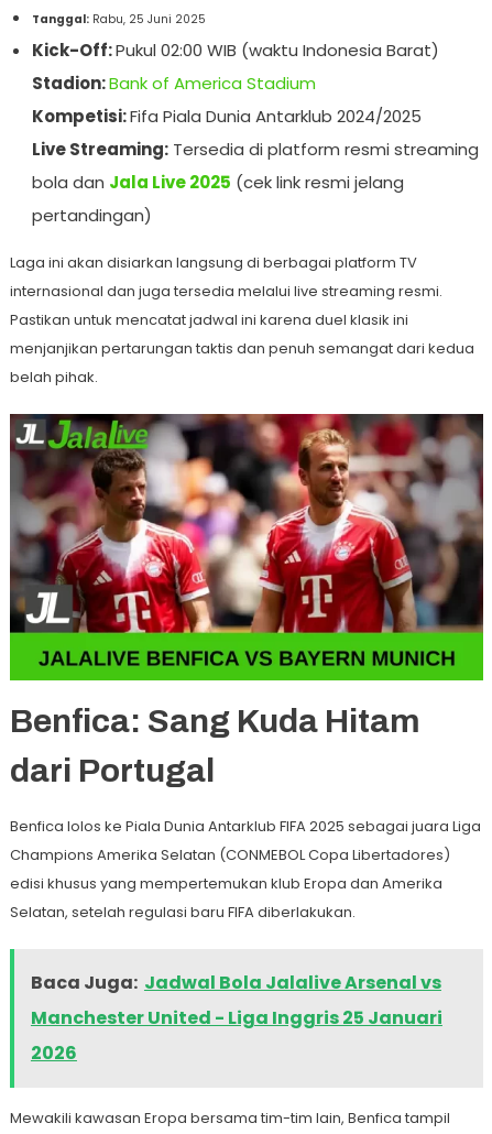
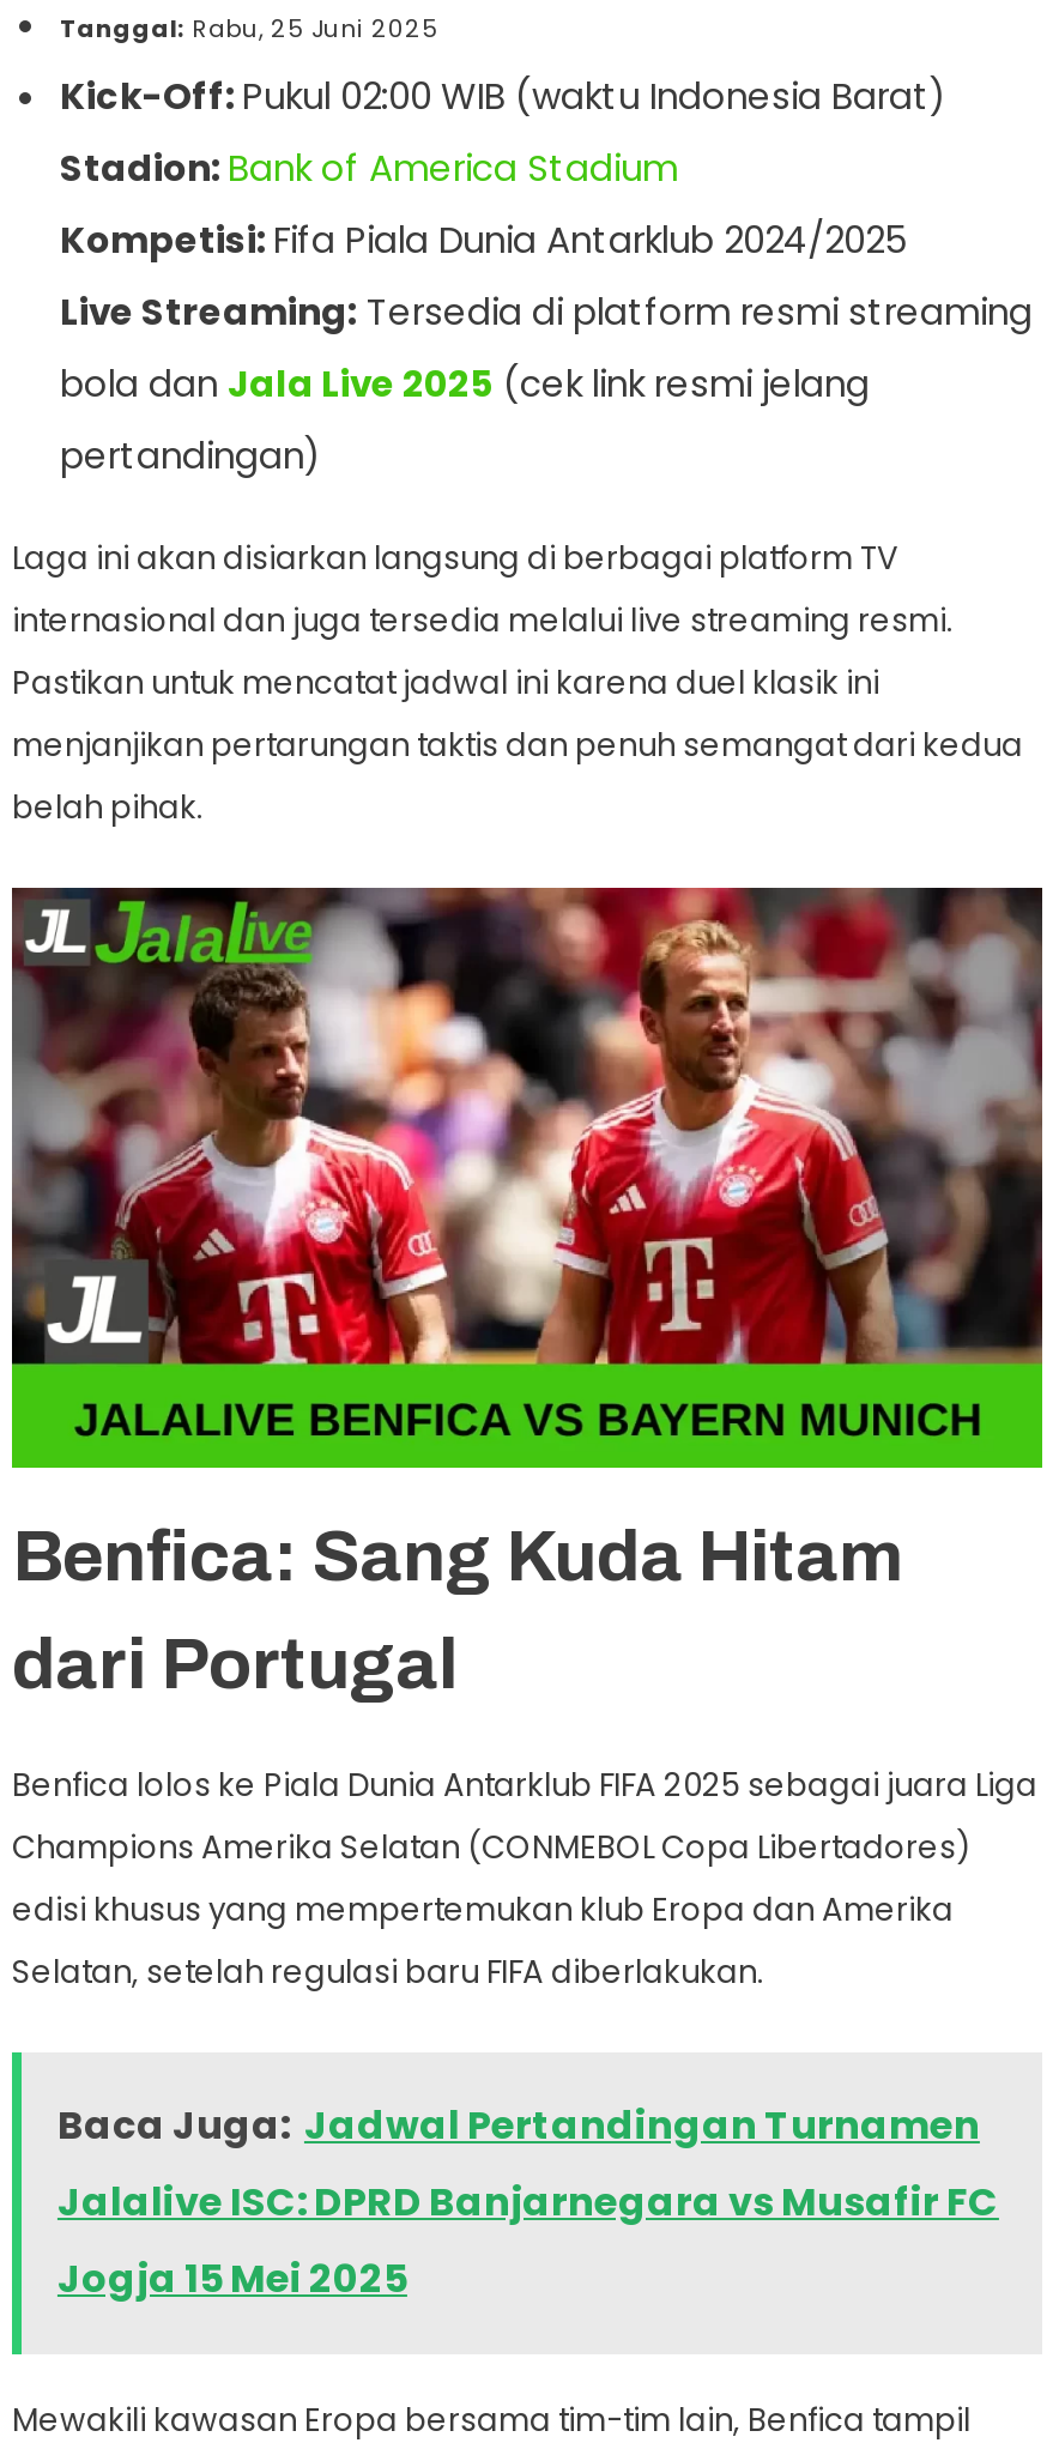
[31,970,442,1066] Baca Juga: Jadwal Bola Jalalive Arsenal vs | Manchester United - Liga Inggris 25 Januari | 2026 -> [58,2098,999,2307] Baca Juga: Jadwal Pertandingan Turnamen | Jalalive ISC: DPRD Banjarnegara vs Musafir FC | Jogja 15 Mei 2025

